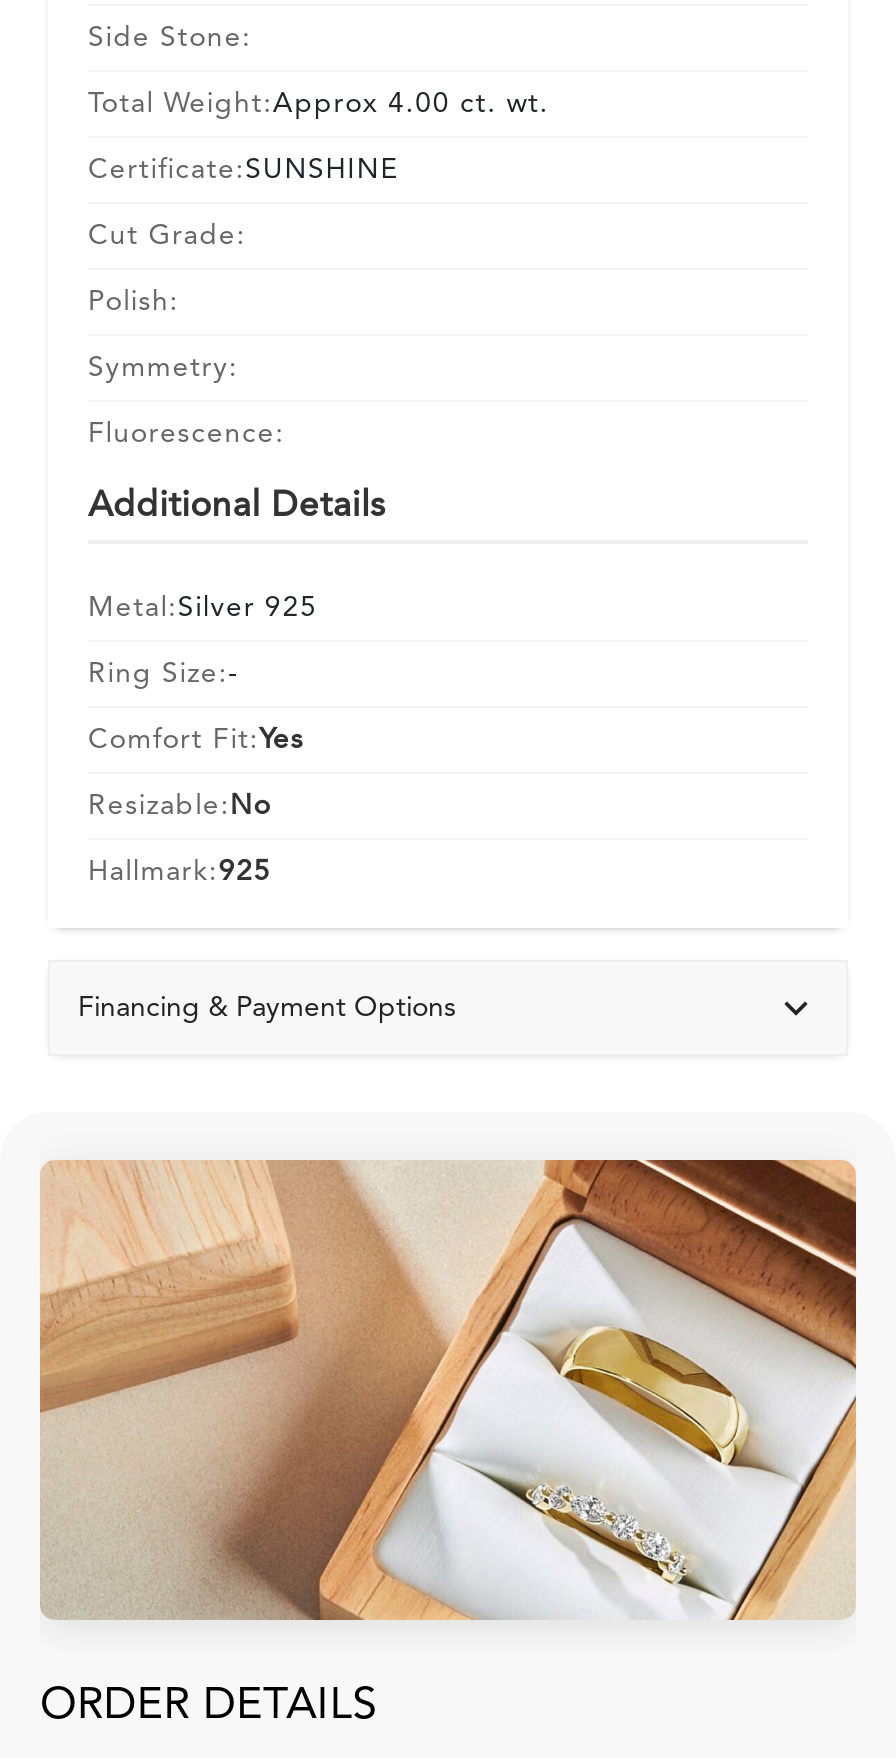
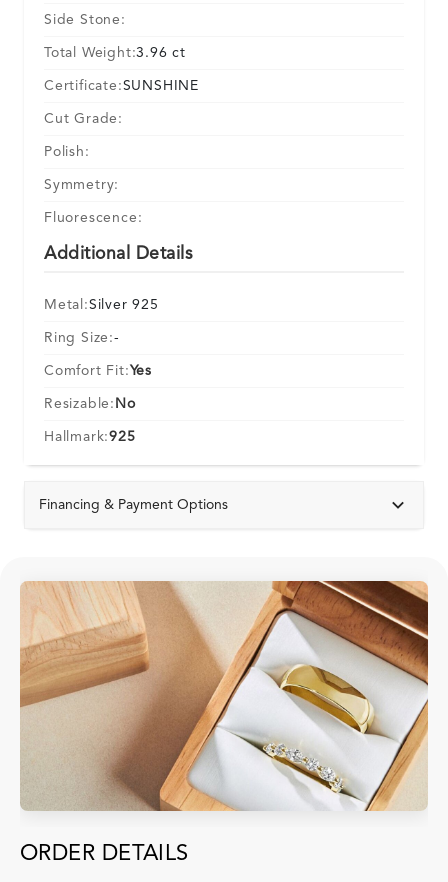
[88,90,549,118] Total Weight:Approx 4.00 ct. wt. -> [44,46,186,60] Total Weight:3.96 ct

